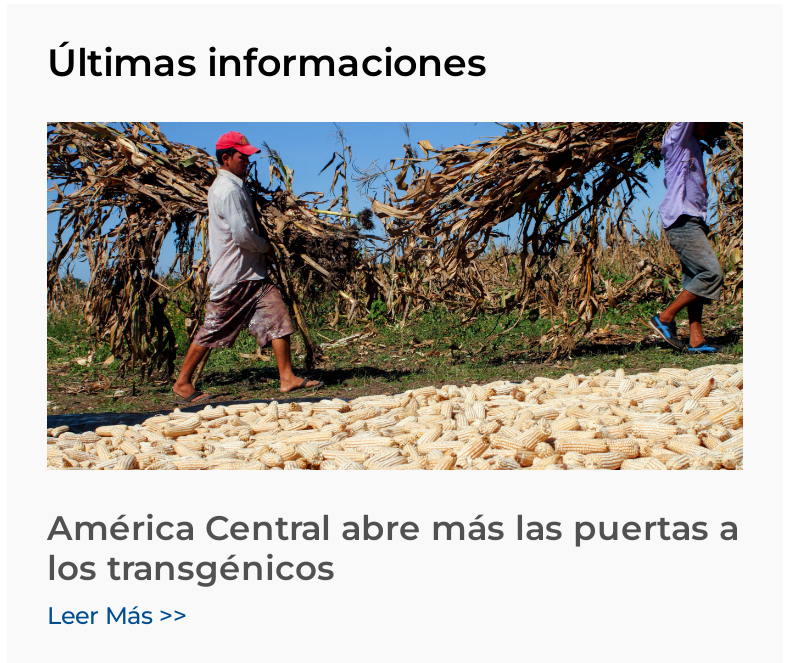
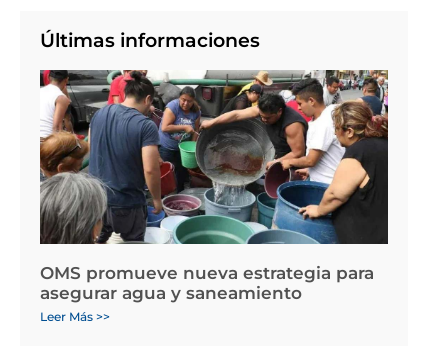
[45,120,745,588] [image] | América Central abre más las puertas a | los transgénicos -> [39,69,389,303] [image] | OMS promueve nueva estrategia para | asegurar agua y saneamiento

